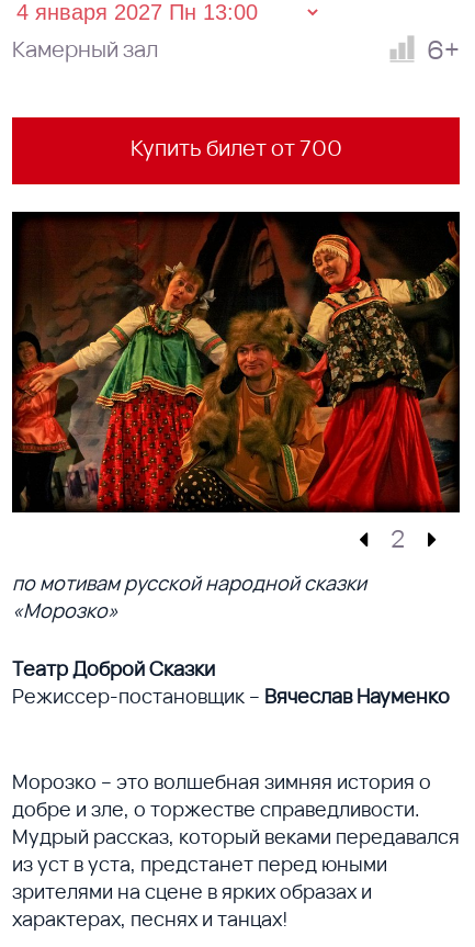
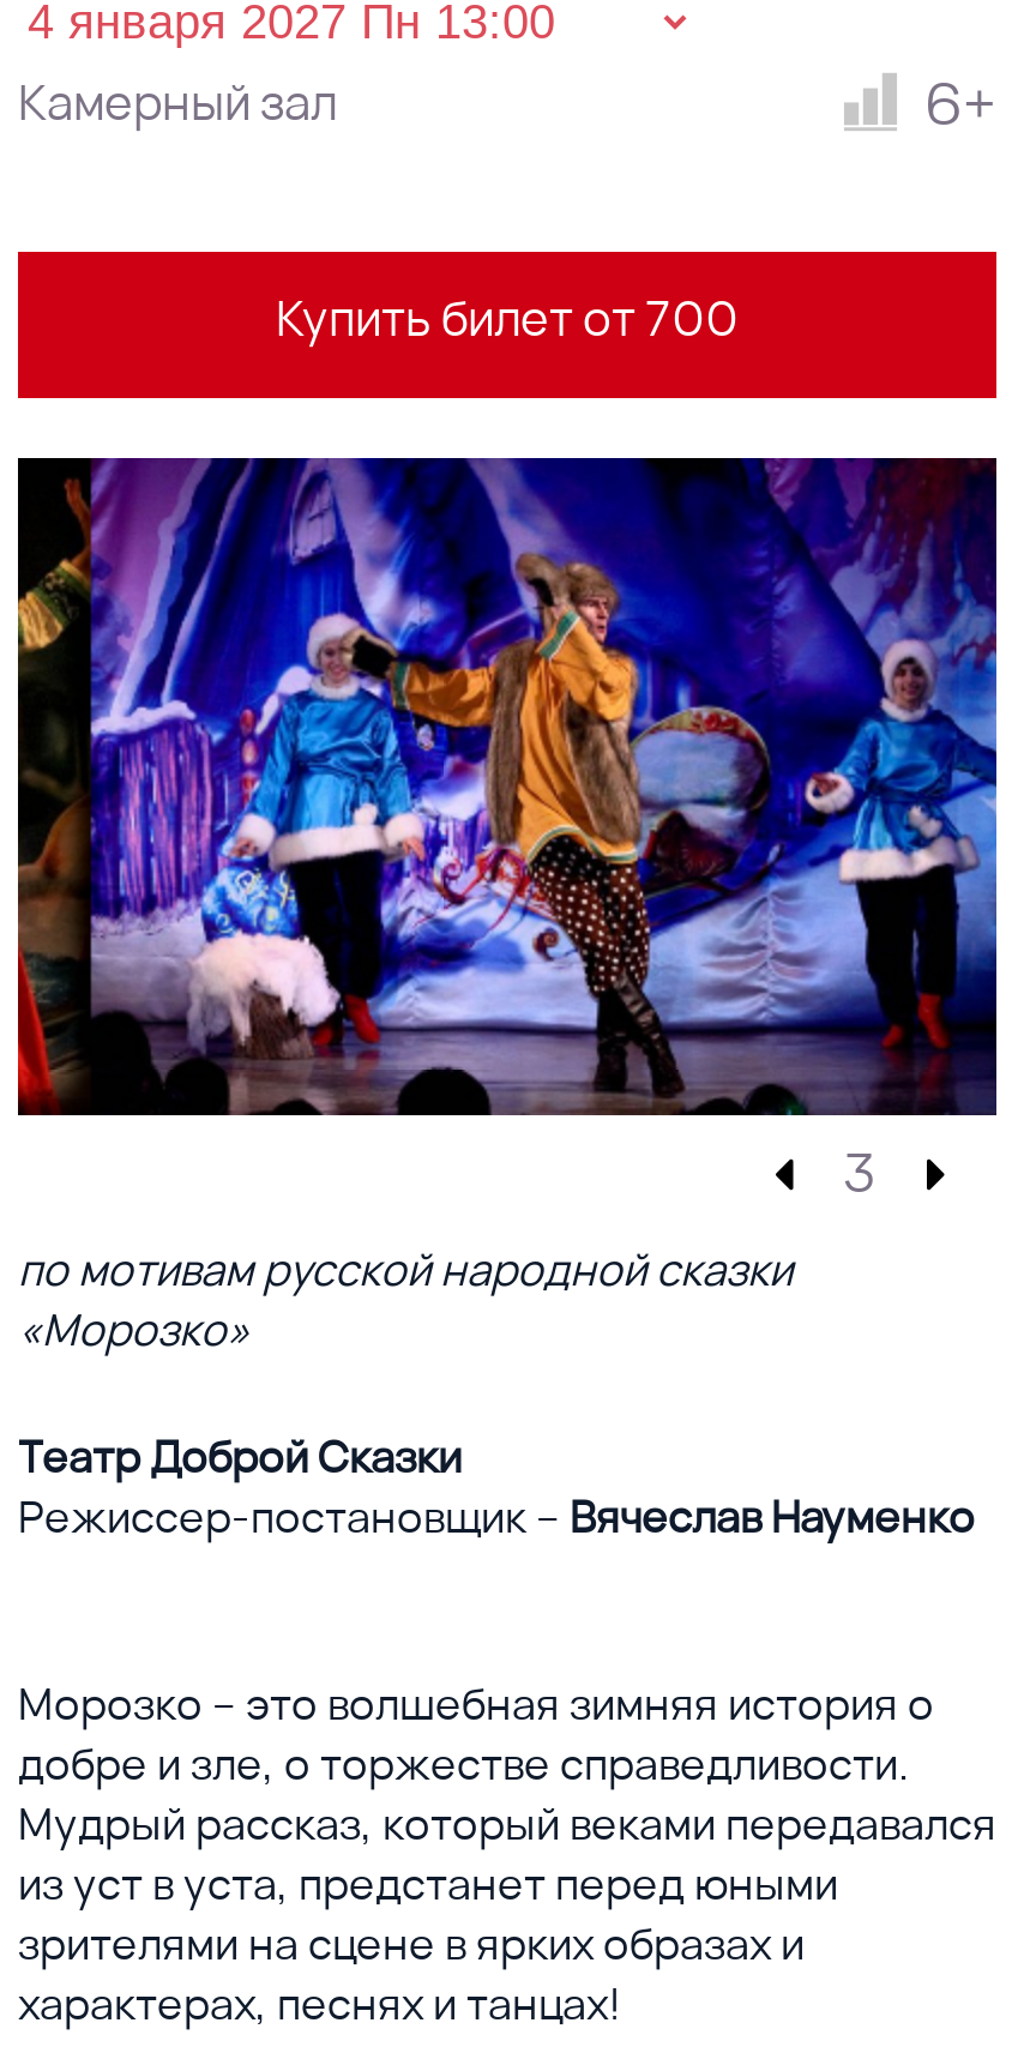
[11,211,461,555] [image] | 2 -> [16,456,999,1208] [image] | 3

